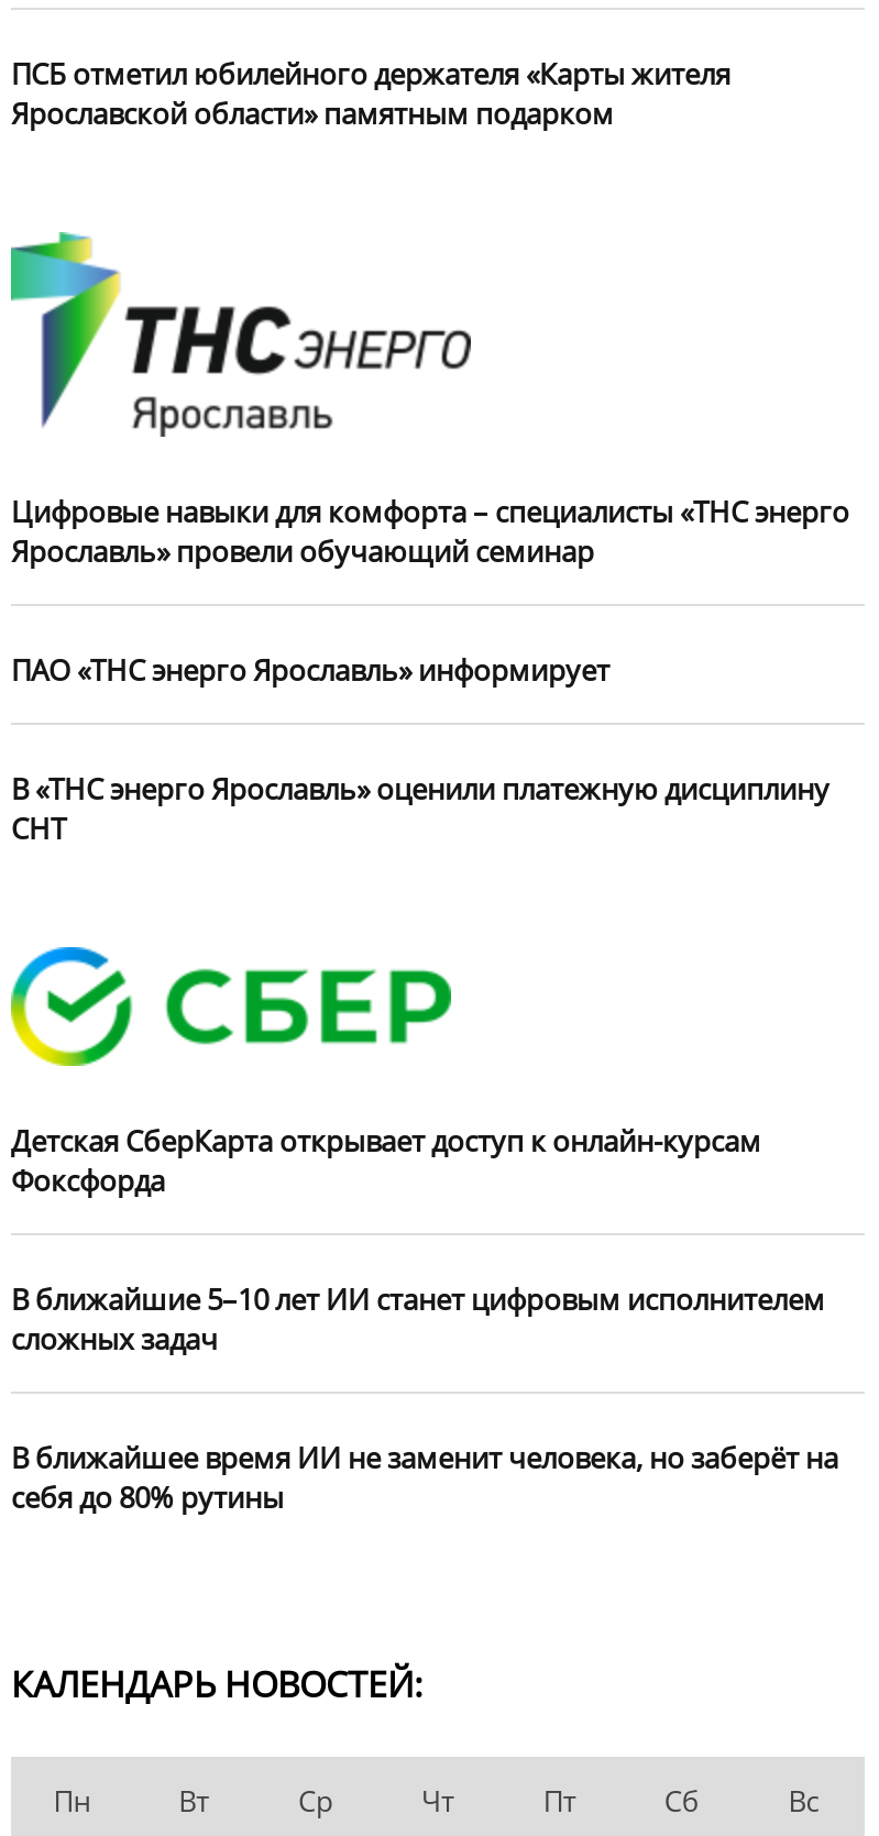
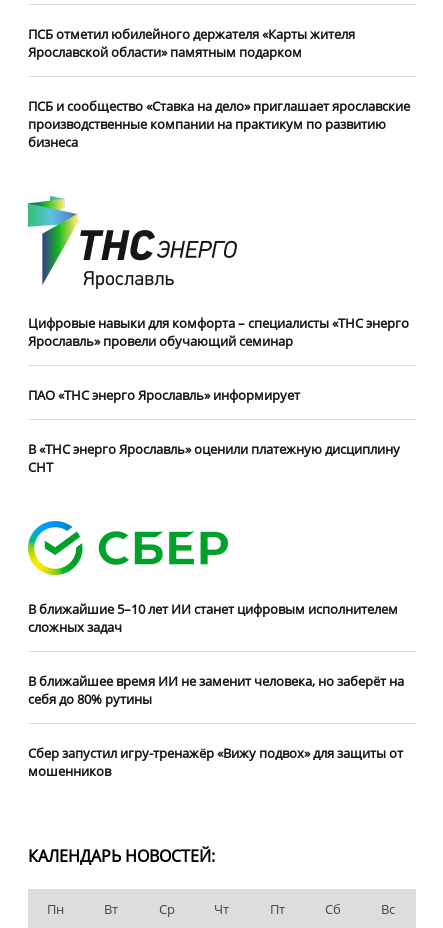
none -> [28,97,410,151] ПСБ и сообщество «Ставка на дело» приглашает ярославские | производственные компании на практикум по развитию | бизнеса
[11,1121,761,1200] Детская СберКарта открывает доступ к онлайн-курсам | Фоксфорда -> none
none -> [28,744,403,780] Сбер запустил игру-тренажёр «Вижу подвох» для защиты от | мошенников

